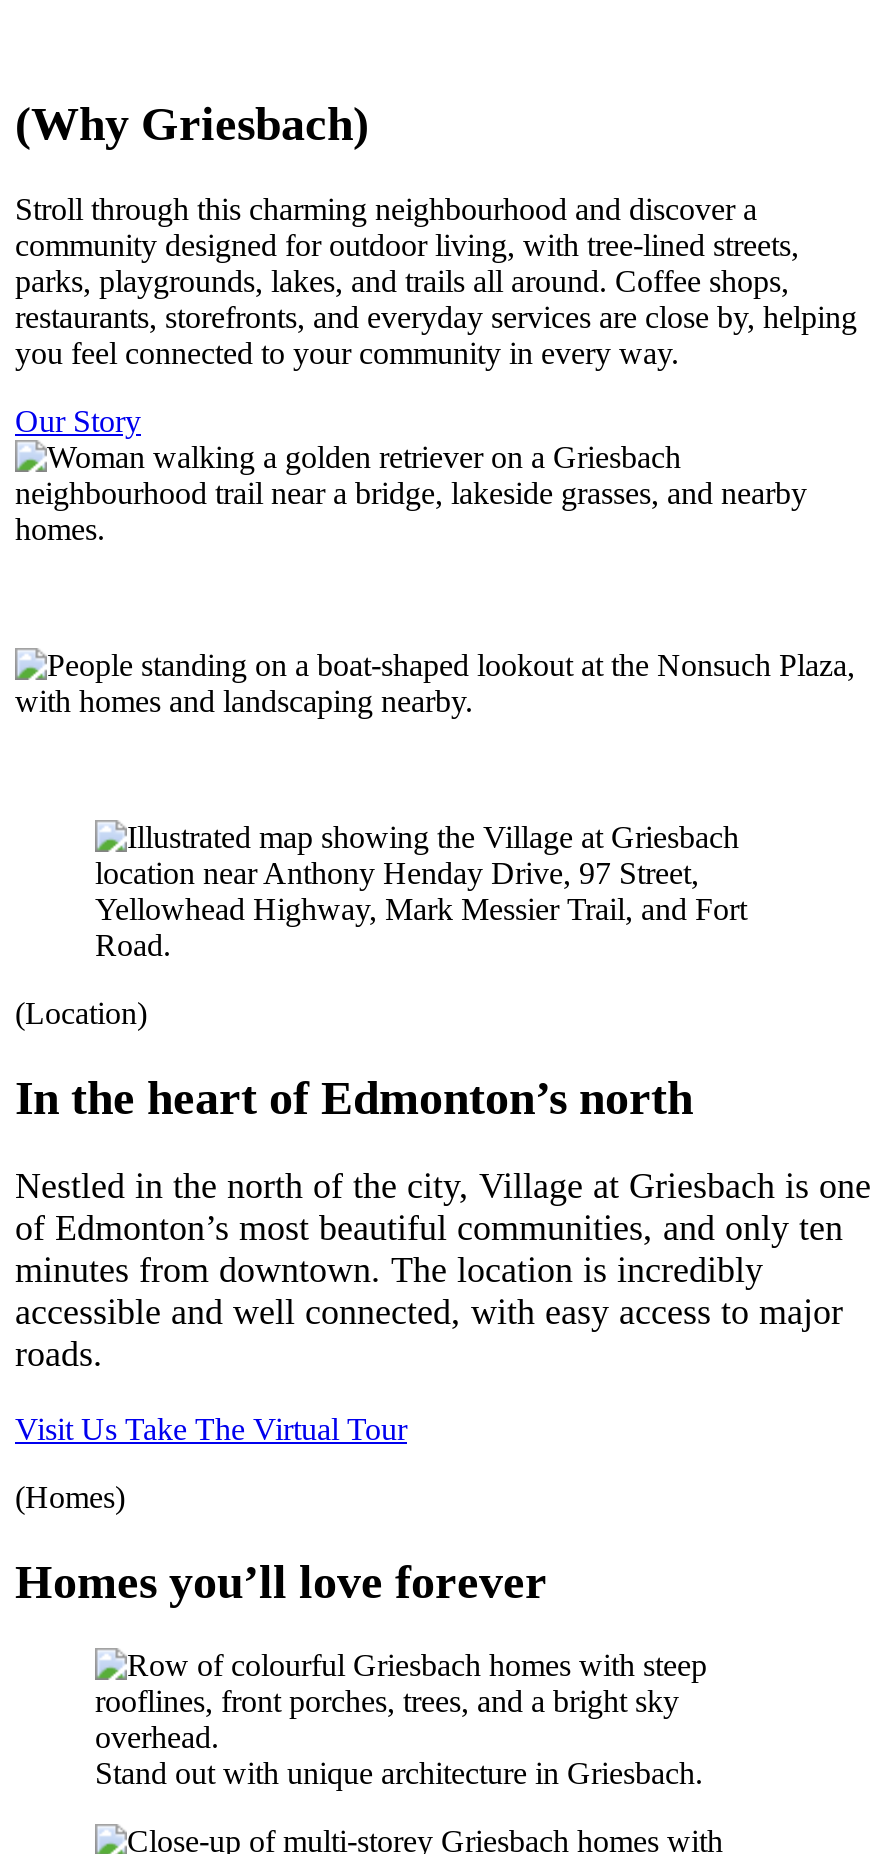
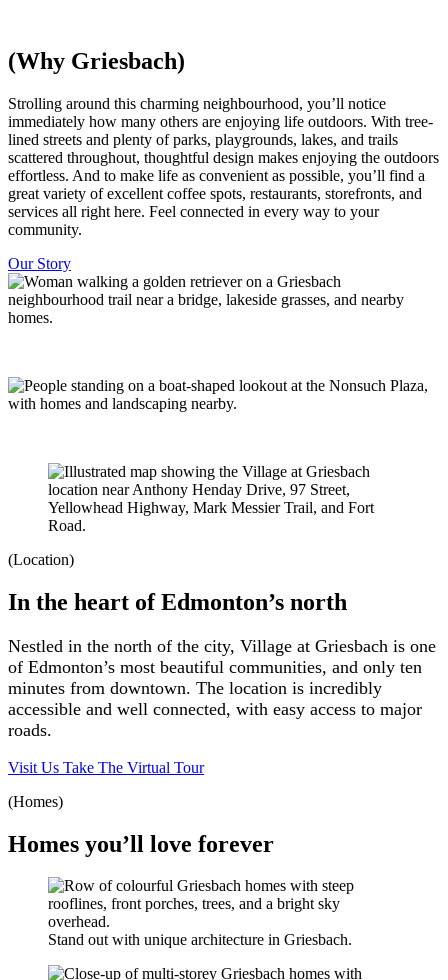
[15,192,857,370] Stroll through this charming neighbourhood and discover a | community designed for outdoor living, with tree-lined streets, | parks, playgrounds, lakes, and trails all around. Coffee shops, | restaurants, storefronts, and everyday services are close by, helping | you feel connected to your community in every way. -> [8,95,439,238] Strolling around this charming neighbourhood, you’ll notice | immediately how many others are enjoying life outdoors. With tree- | lined streets and plenty of parks, playgrounds, lakes, and trails | scattered throughout, thoughtful design makes enjoying the outdoors | effortless. And to make life as convenient as possible, you’ll find a | great variety of excellent coffee spots, restaurants, storefronts, and | services all right here. Feel connected in every way to your | community.

